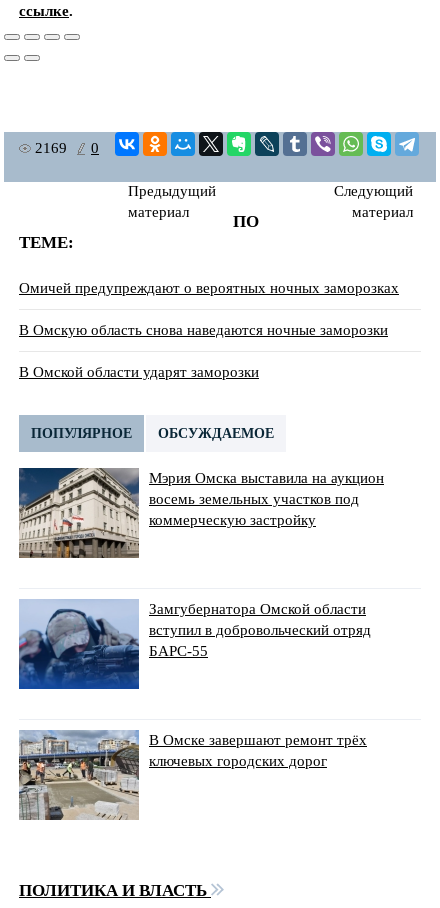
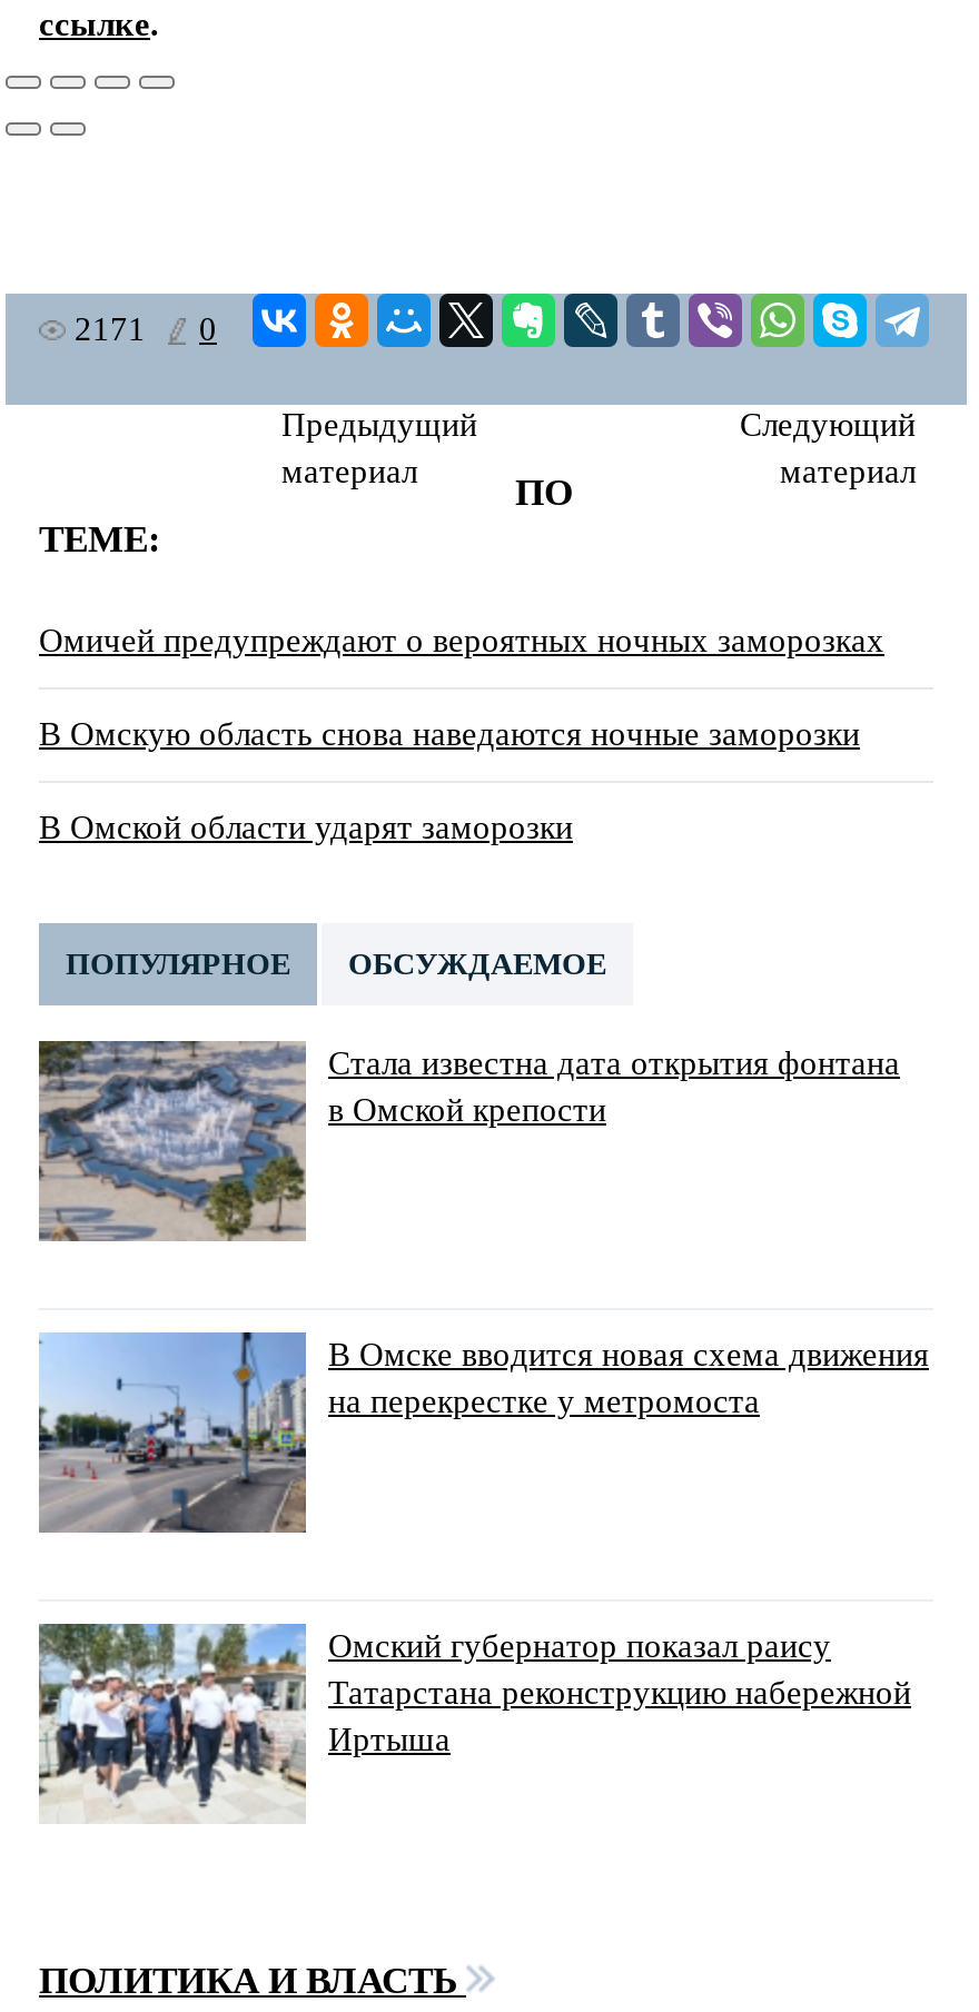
[35,140,99,156] 2169 0 -> [75,312,217,347] 2171 0
[19,467,384,558] [image] | Мэрия Омска выставила на аукцион | восемь земельных участков под | коммерческую застройку -> [37,1039,900,1241] [image] | Стала известна дата открытия фонтана | в Омской крепости
[18,599,371,690] [image] | Замгубернатора Омской области | вступил в добровольческий отряд | БАРС-55 -> [37,1330,929,1535] [image] | В Омске вводится новая схема движения | на перекрестке у метромоста
[19,730,367,821] [image] | В Омске завершают ремонт трёх | ключевых городских дорог -> [39,1622,911,1824] [image] | Омский губернатор показал раису | Татарстана реконструкцию набережной | Иртыша

